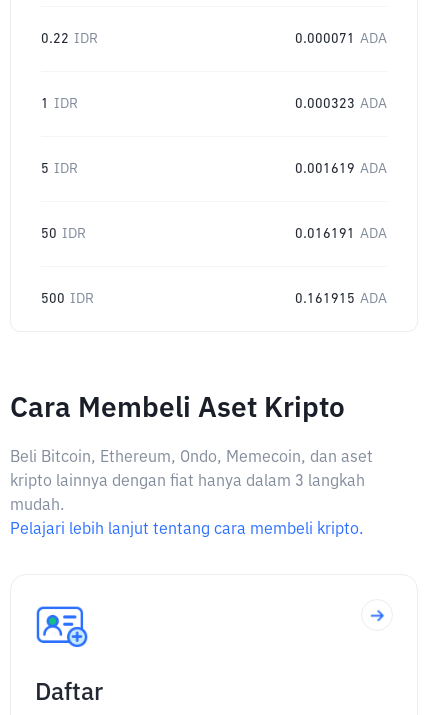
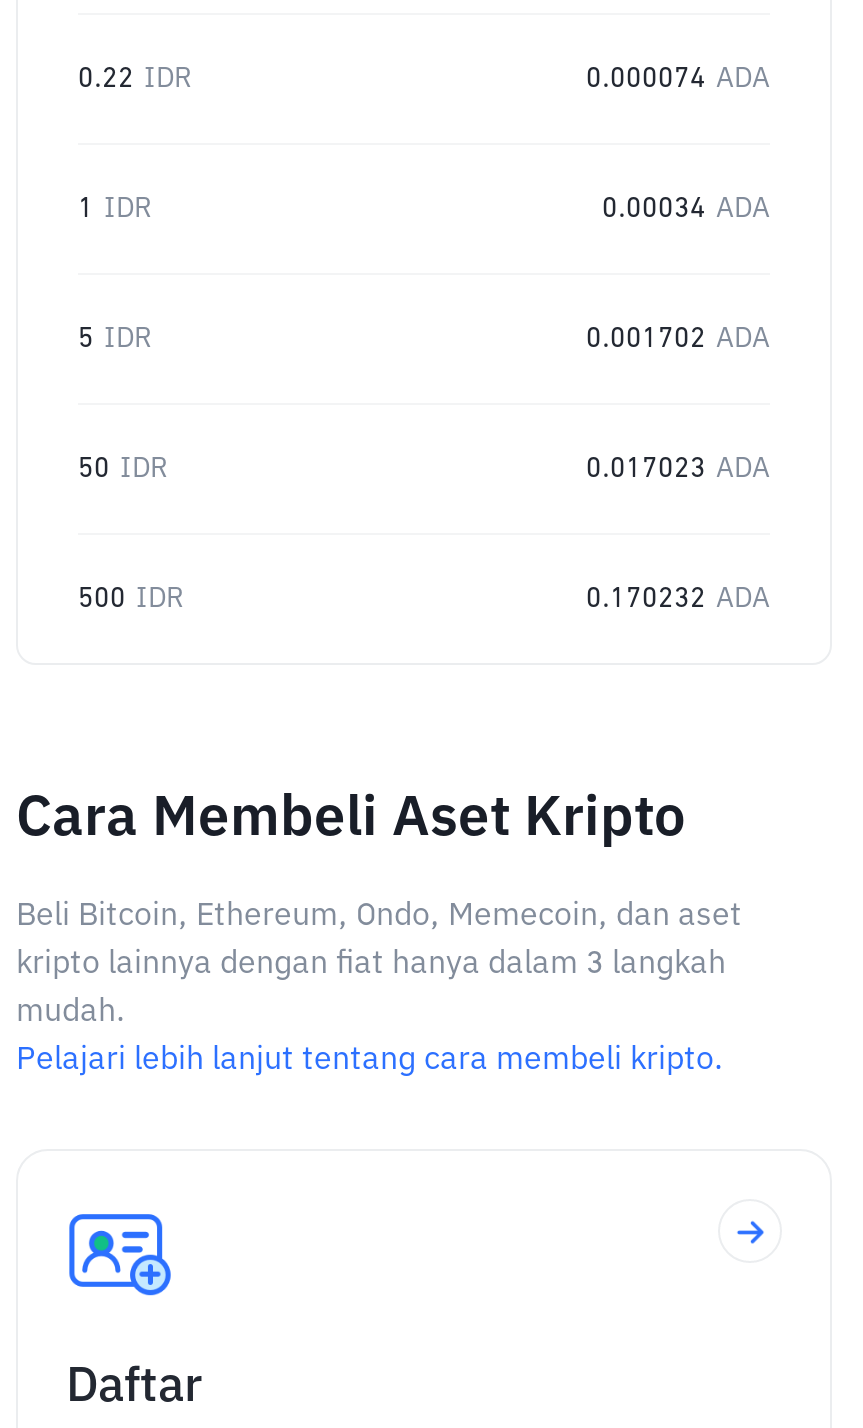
[295,32,387,46] 0.000071 ADA -> [586,65,770,93] 0.000074 ADA
[295,97,387,111] 0.000323 ADA -> [602,195,770,223] 0.00034 ADA
[295,162,387,176] 0.001619 ADA -> [586,325,770,353] 0.001702 ADA
[295,227,387,241] 0.016191 ADA -> [586,455,770,483] 0.017023 ADA
[295,292,387,306] 0.161915 ADA -> [586,585,770,613] 0.170232 ADA

